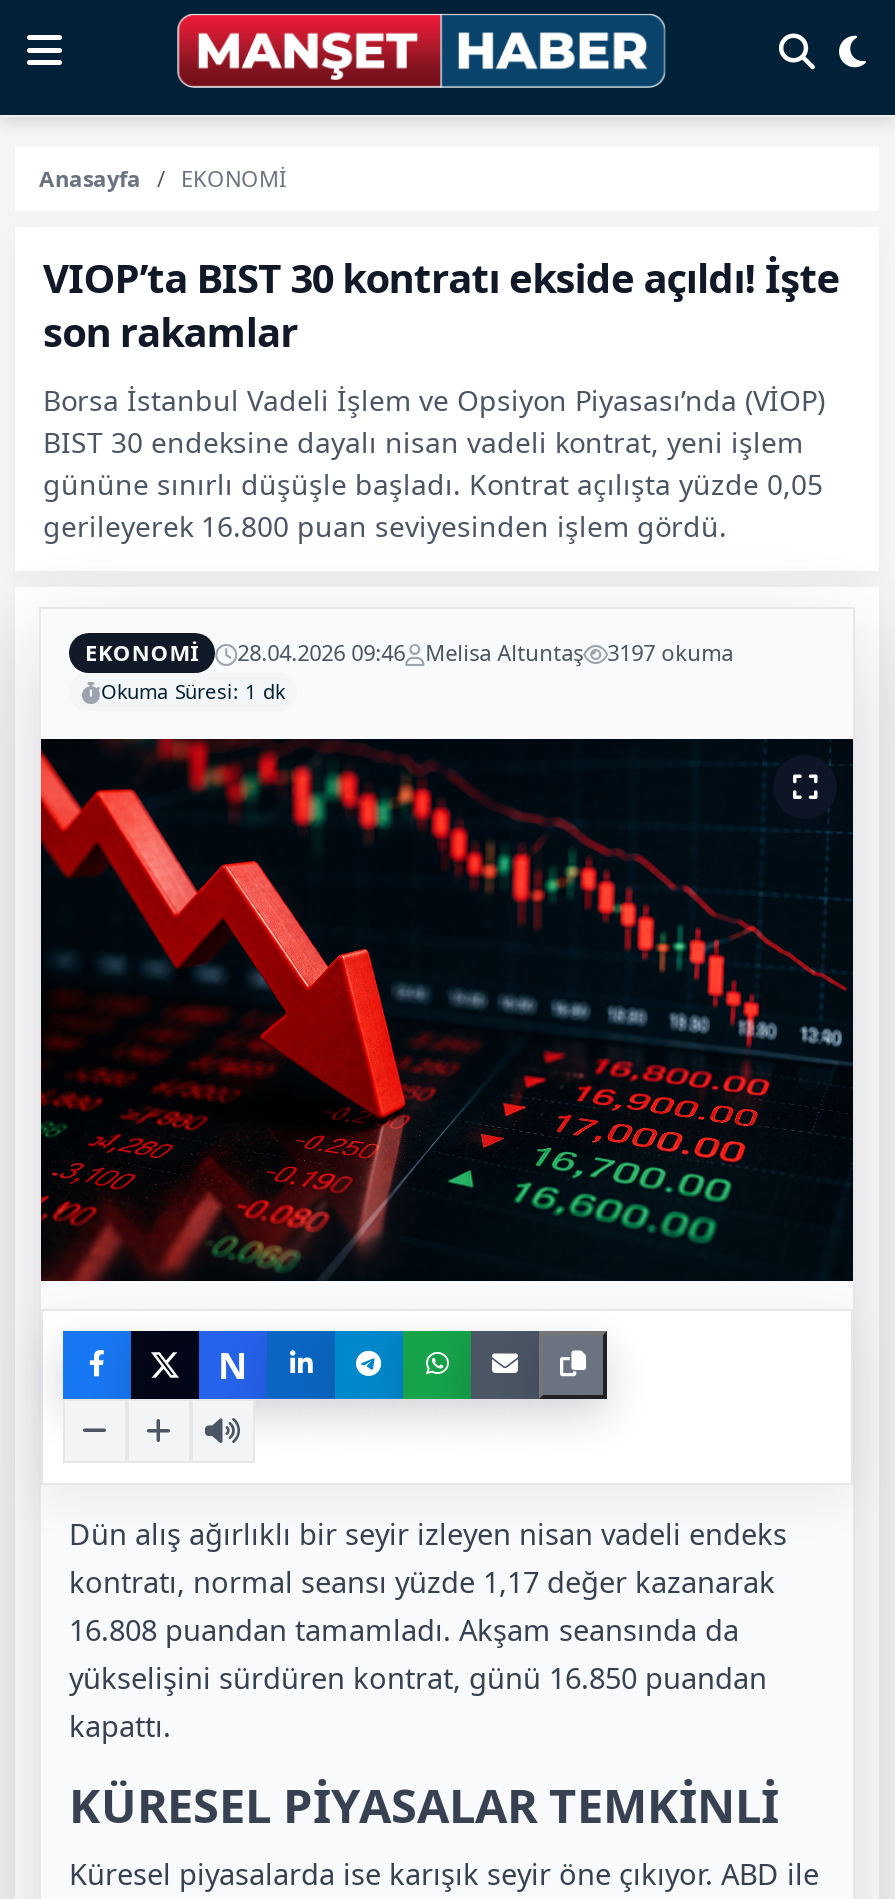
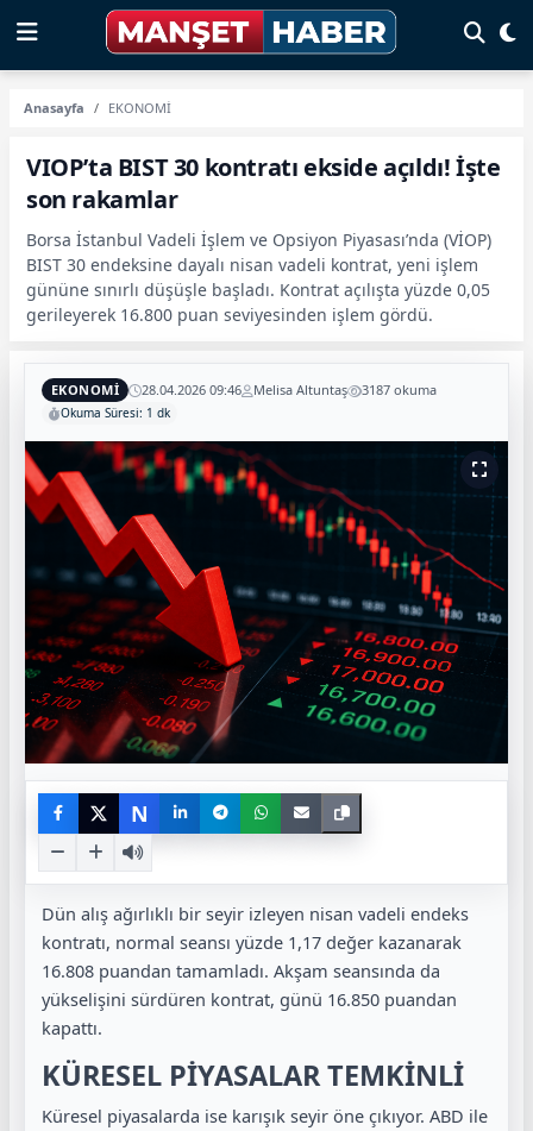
[85,637,733,667] EKONOMİ 28.04.2026 09:46 Melisa Altuntaş 3197 okuma -> [51,381,437,398] EKONOMİ 28.04.2026 09:46 Melisa Altuntaş 3187 okuma

